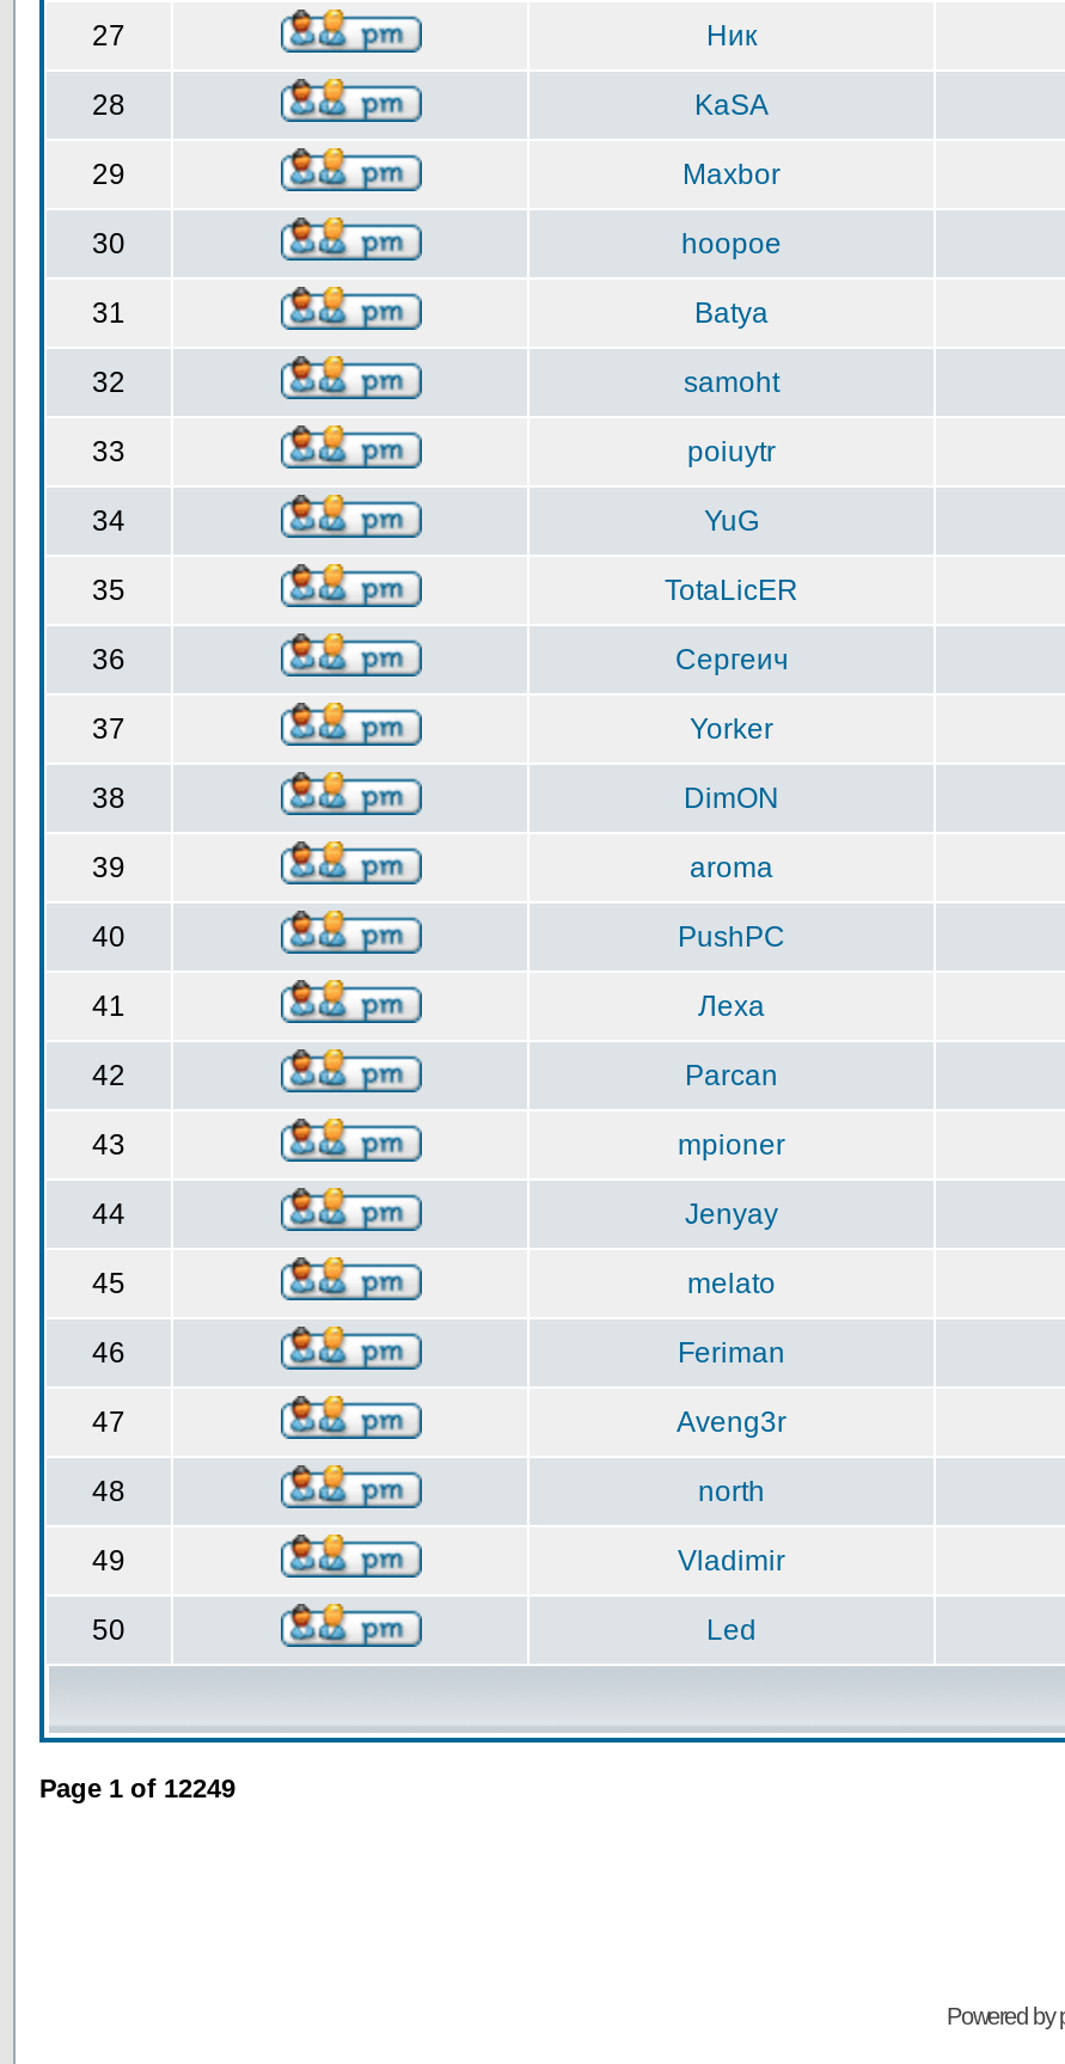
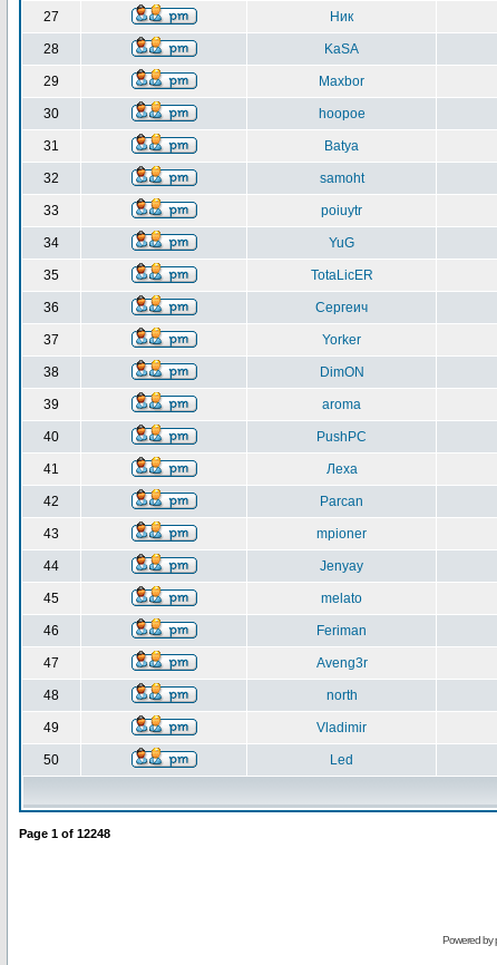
[39,1774,235,1802] Page 1 of 12249 -> [19,827,110,840] Page 1 of 12248

